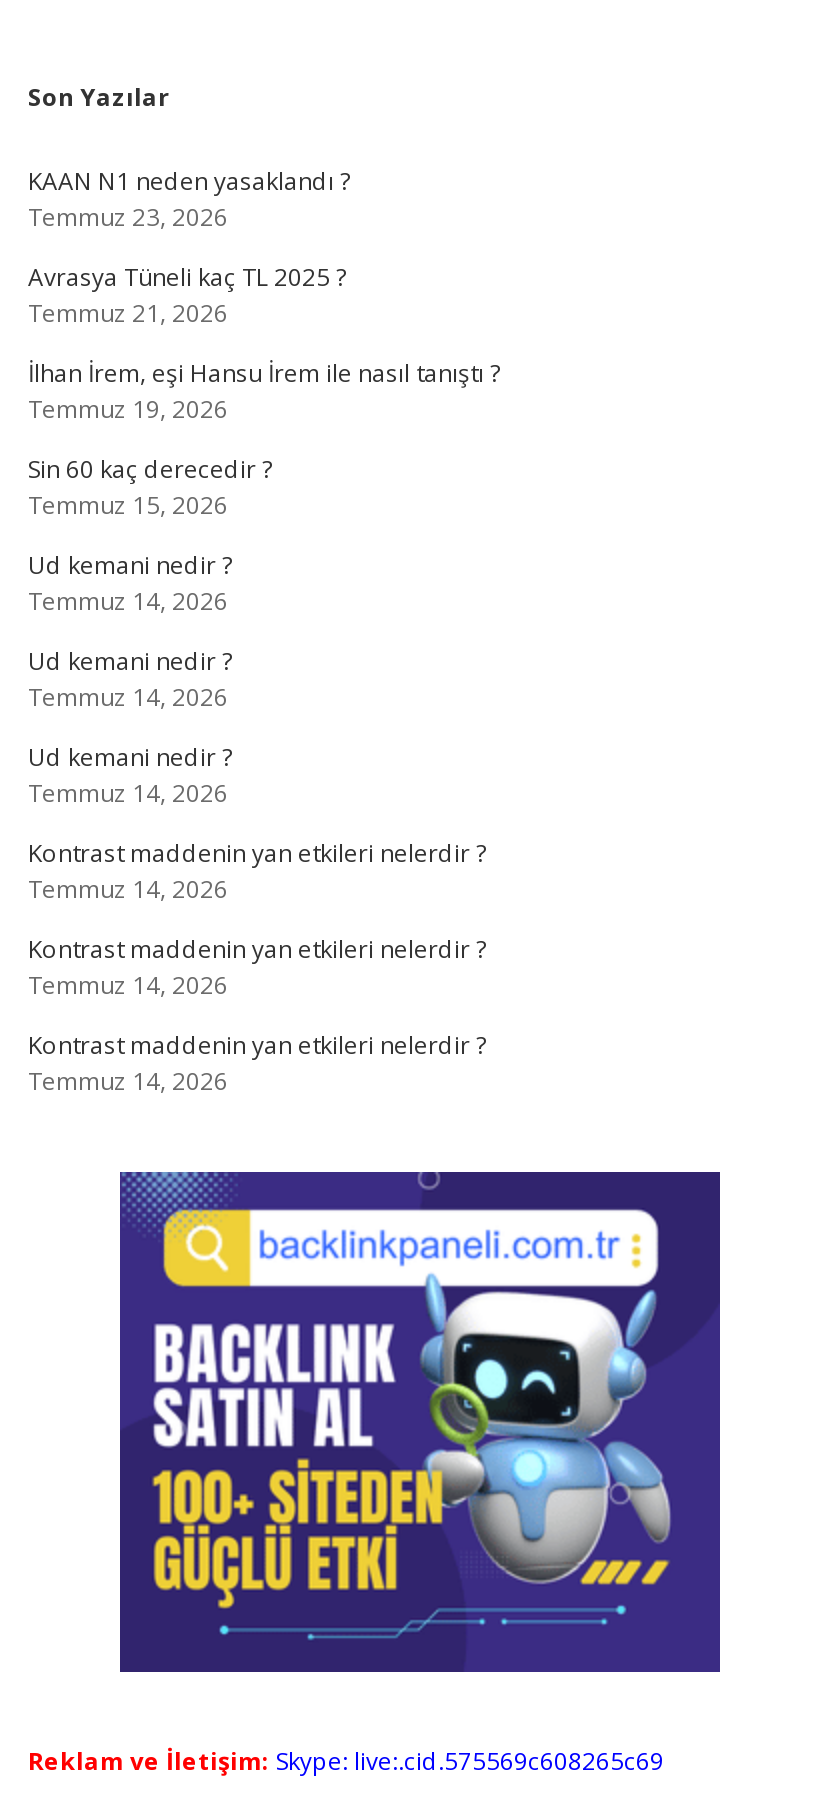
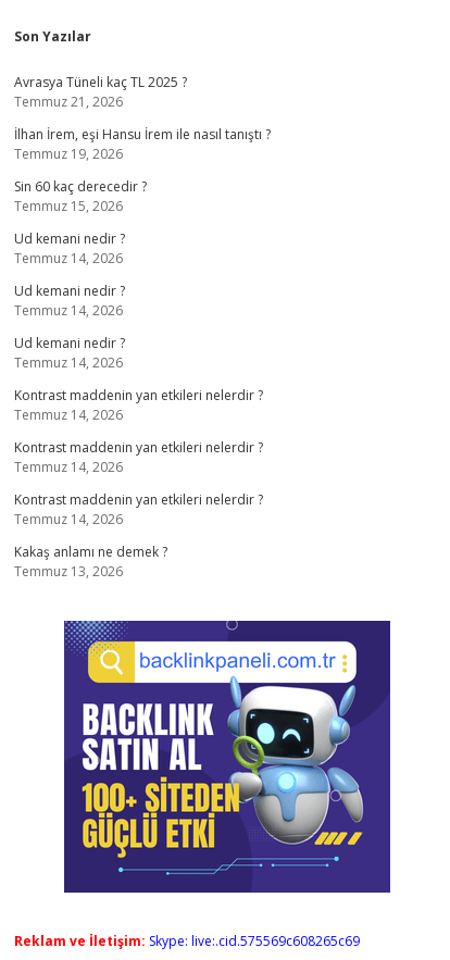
[28,164,350,234] KAAN N1 neden yasaklandı ? | Temmuz 23, 2026 -> none
moved [28,260,500,1098] -> [14,73,271,528]: Avrasya Tüneli kaç TL 2025 ? | Temmuz 21, 2026 | İlhan İrem, eşi Hansu İrem ile nasıl tanıştı ? | ... | Kontrast maddenin yan etkileri nelerdir ? | Temmuz 14, 2026
none -> [14,543,167,581] Kakaş anlamı ne demek ? | Temmuz 13, 2026

